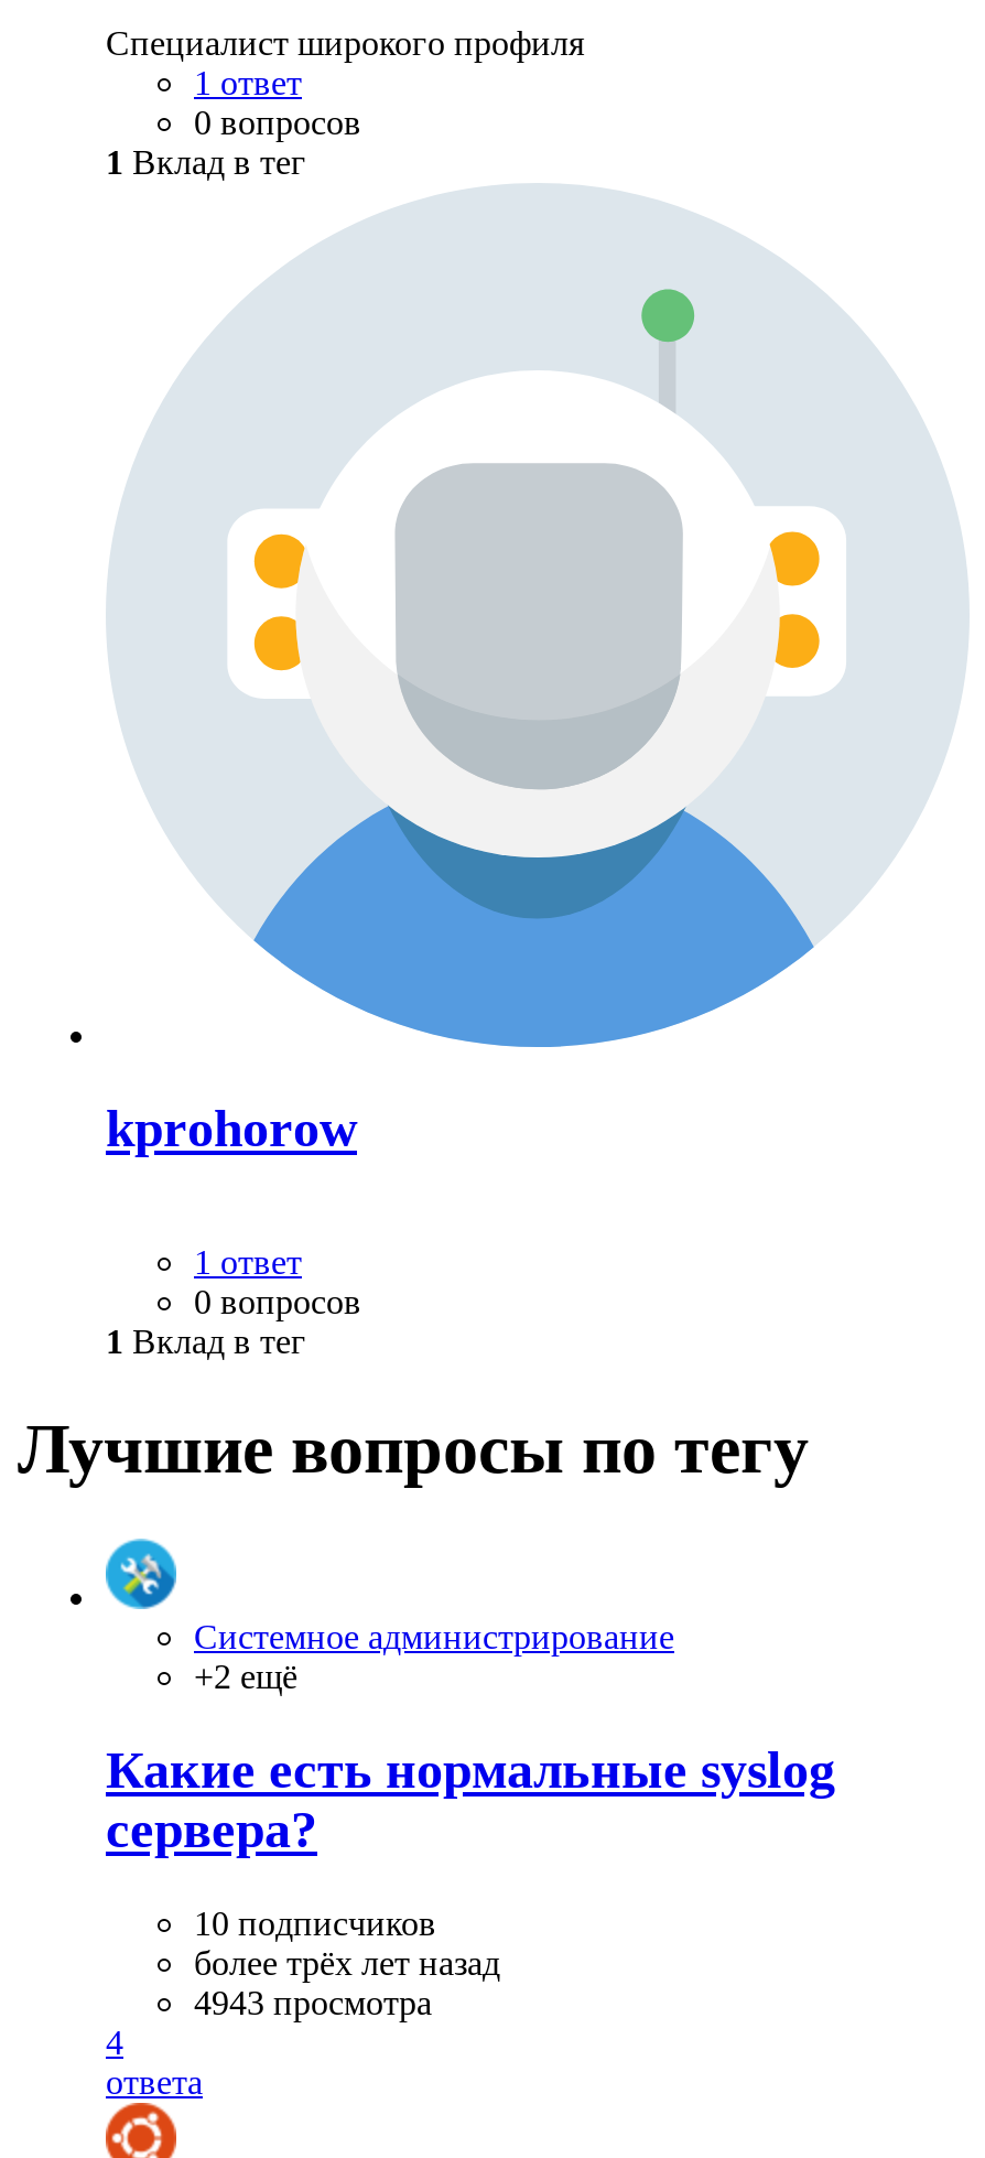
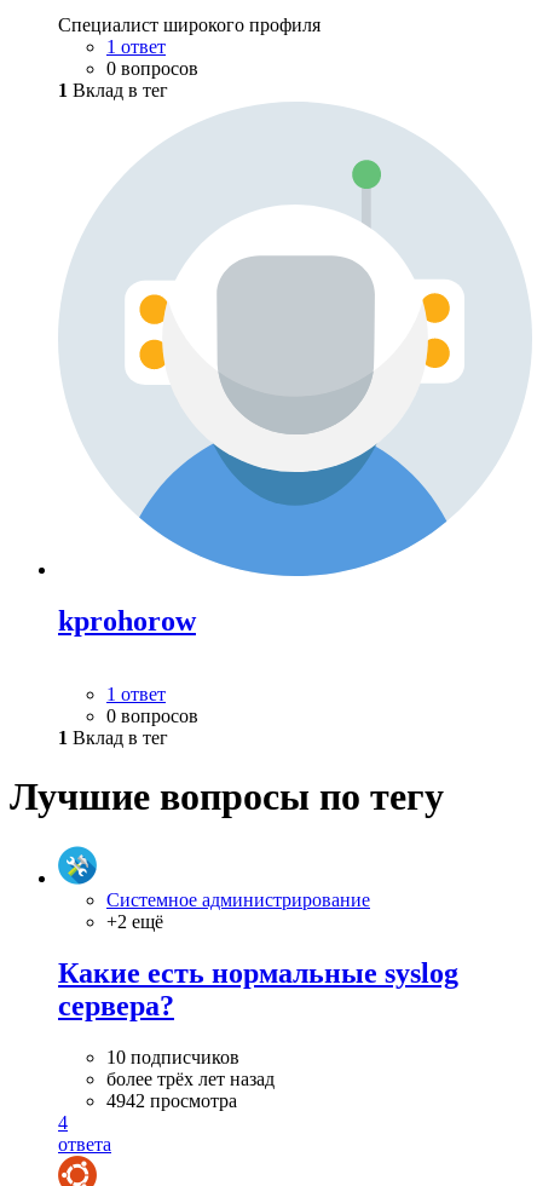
[194,1983,432,2021] 4943 просмотра -> [106,1090,237,1111] 4942 просмотра

